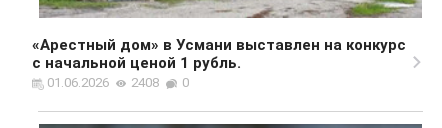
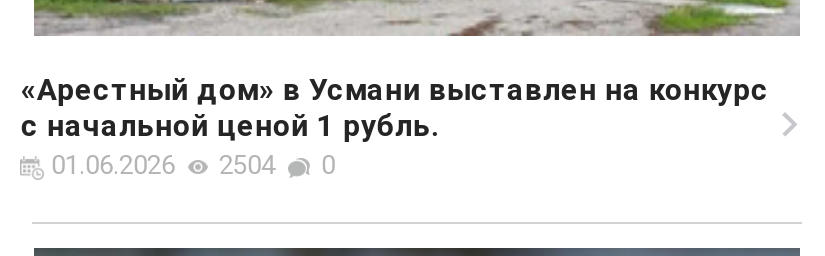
[47,75,189,90] 01.06.2026 2408 0 -> [51,151,335,181] 01.06.2026 2504 0

